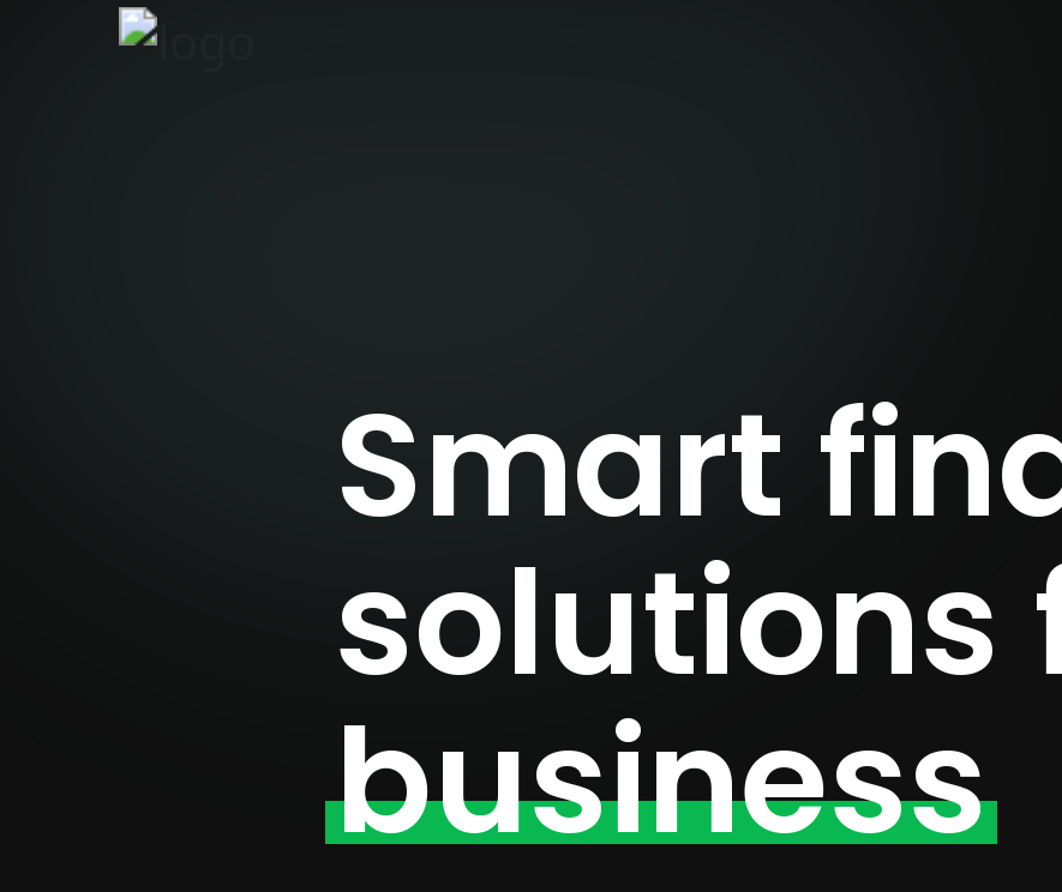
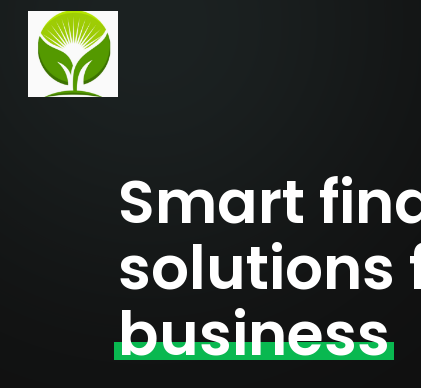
none -> [27,10,119,98] [image]

